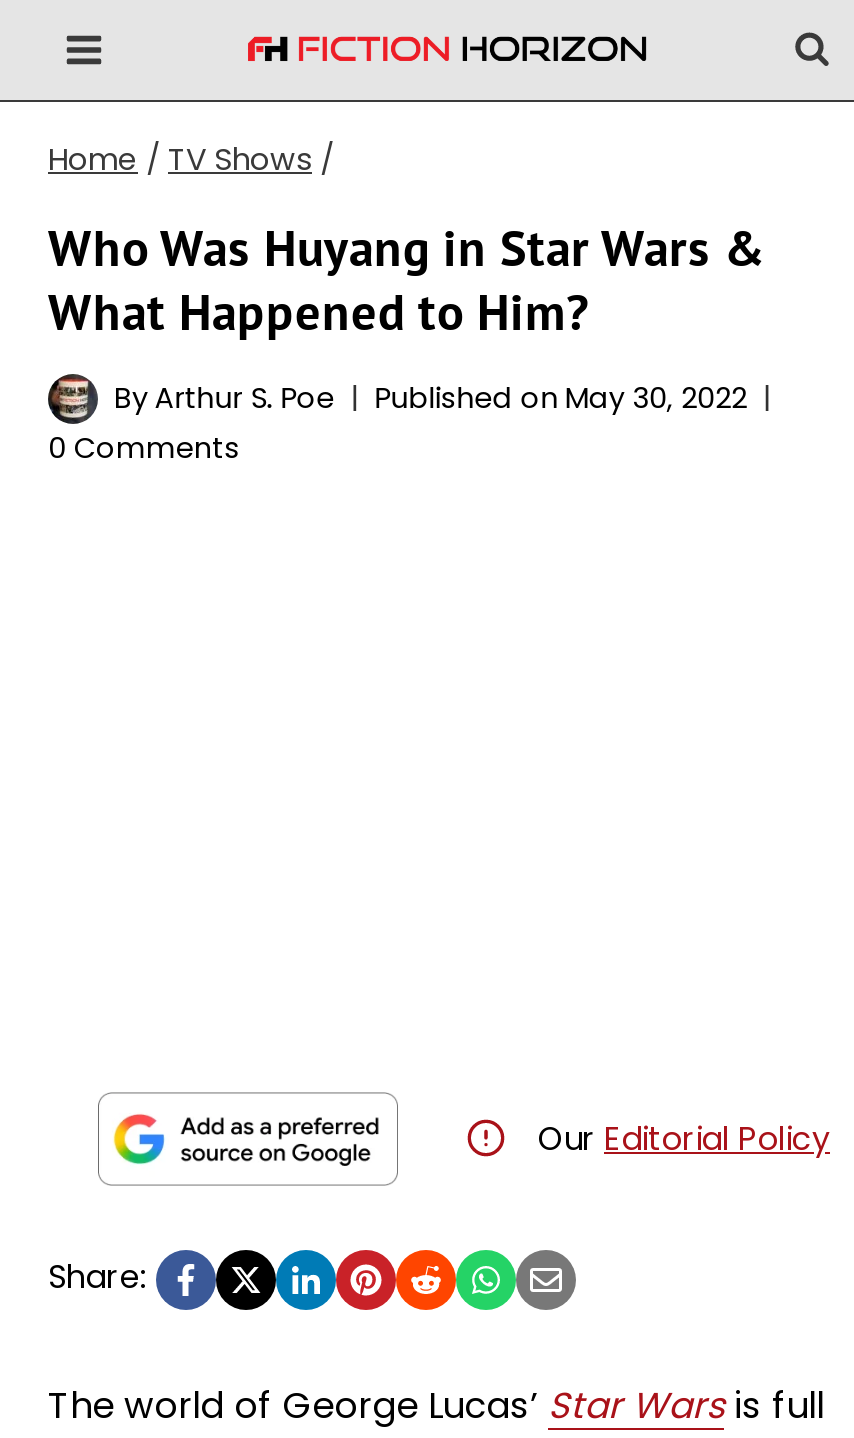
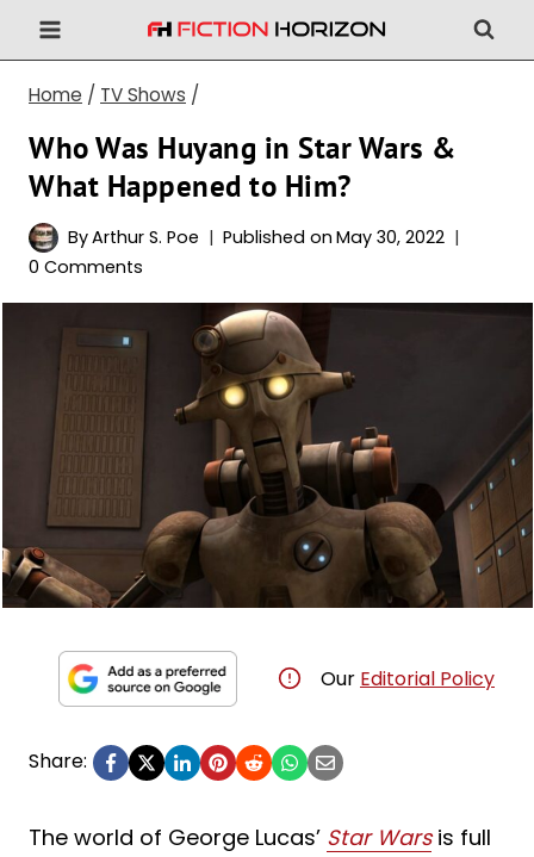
none -> [4,302,530,609] [image]

